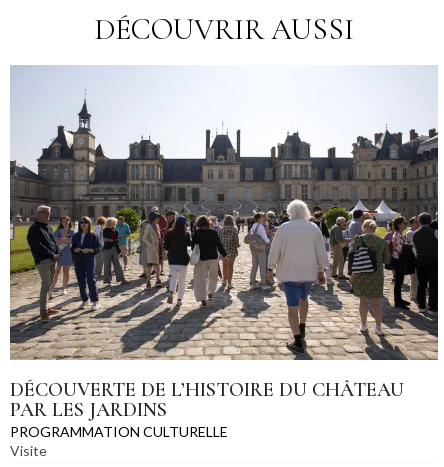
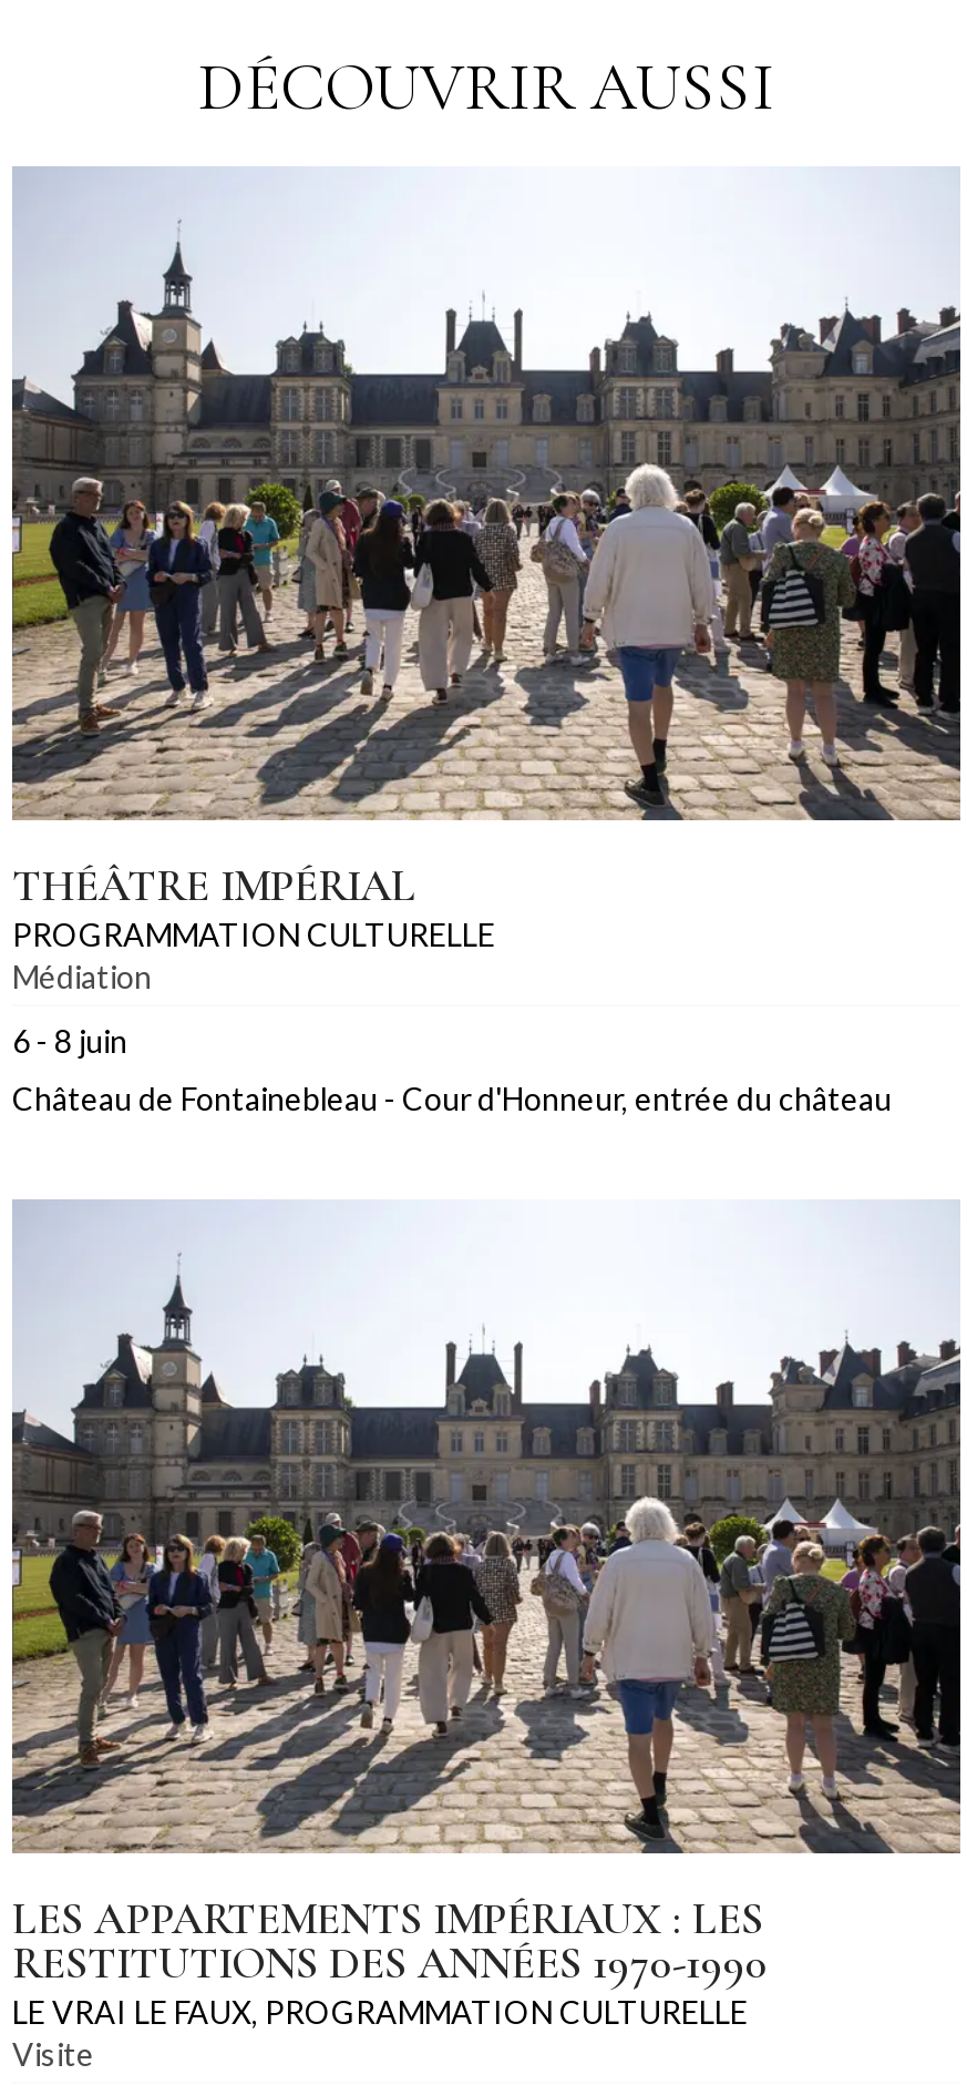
[10,378,404,422] DÉCOUVERTE DE L’HISTOIRE DU CHÂTEAU | PAR LES JARDINS -> [12,861,415,914] THÉÂTRE IMPÉRIAL
moved [10,423,228,440] -> [12,916,495,954]: PROGRAMMATION CULTURELLE
none -> [12,959,892,1118] Médiation | 6 - 8 juin | Château de Fontainebleau - Cour d'Honneur, entrée du château
none -> [12,1894,768,2032] LES APPARTEMENTS IMPÉRIAUX : LES | RESTITUTIONS DES ANNÉES 1970-1990 | LE VRAI LE FAUX, PROGRAMMATION CULTURELLE

